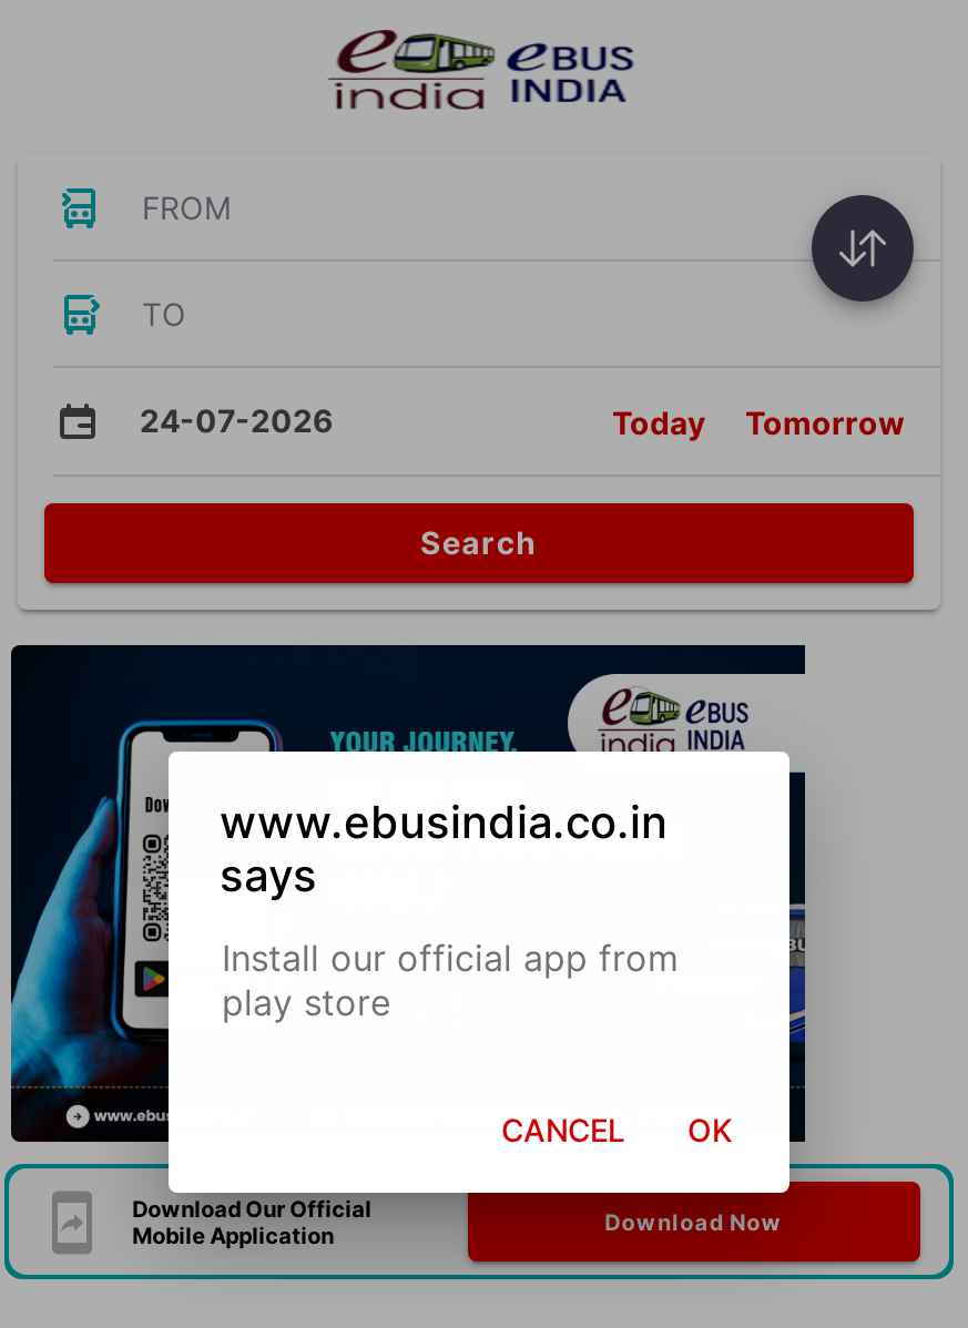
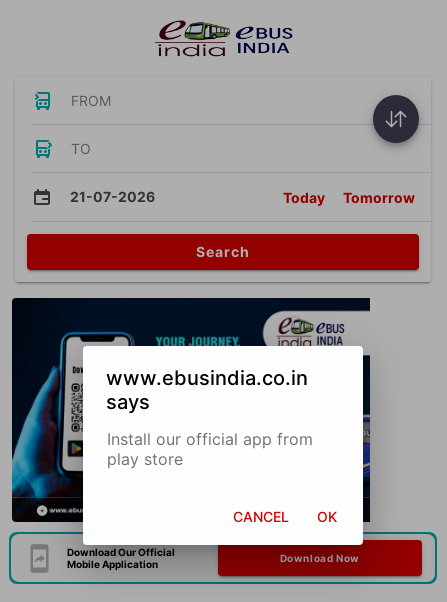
[140,401,333,439] 24-07-2026 -> [70,188,155,205] 21-07-2026

